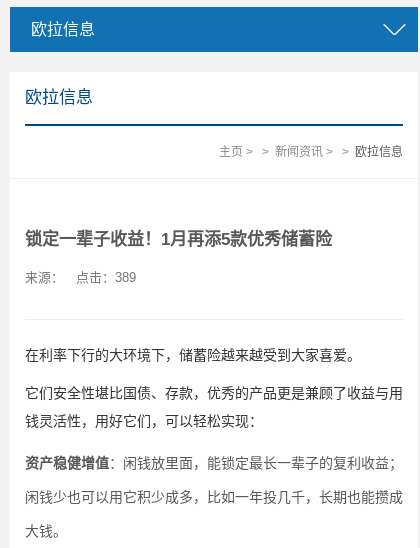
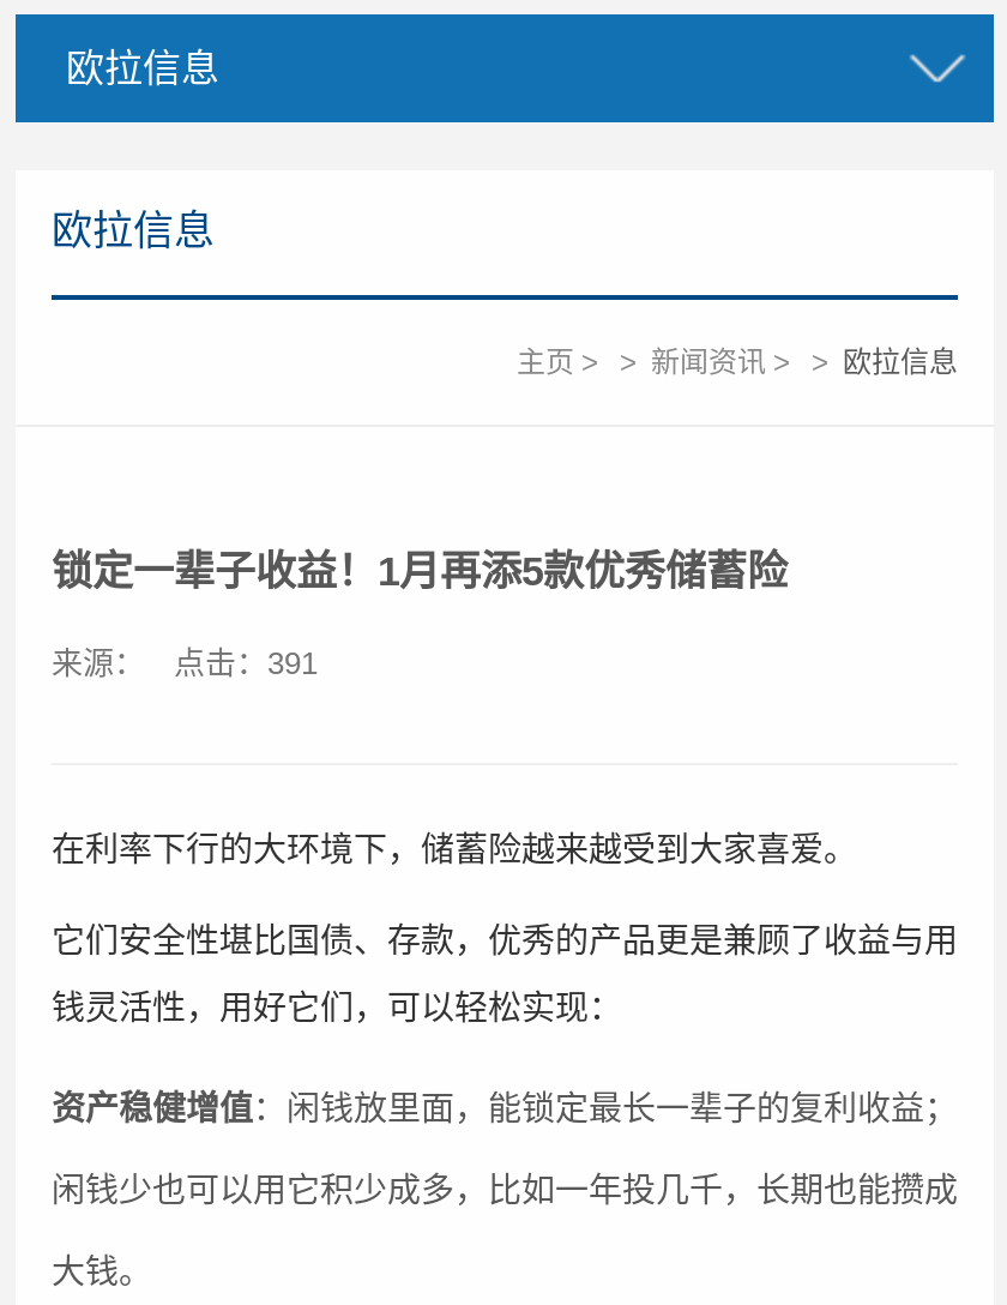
[25,270,136,285] 来源： 点击：389 -> [52,645,318,681] 来源： 点击：391

